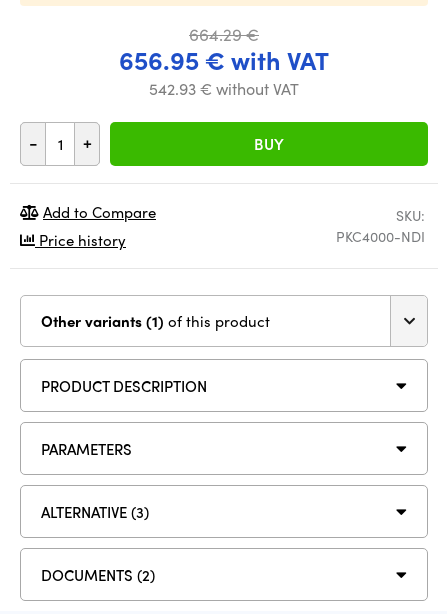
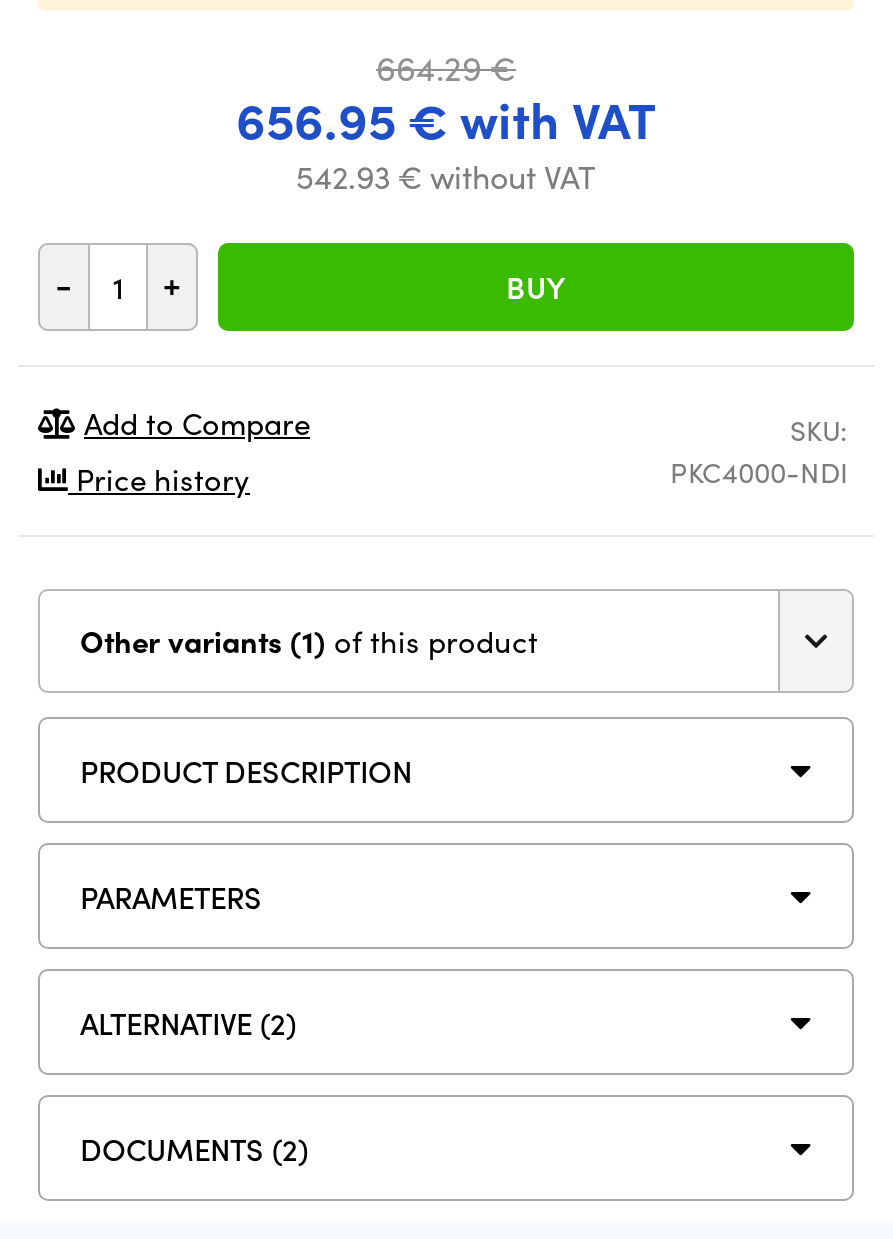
[41,500,149,522] ALTERNATIVE (3) -> [80,1000,296,1044] ALTERNATIVE (2)

